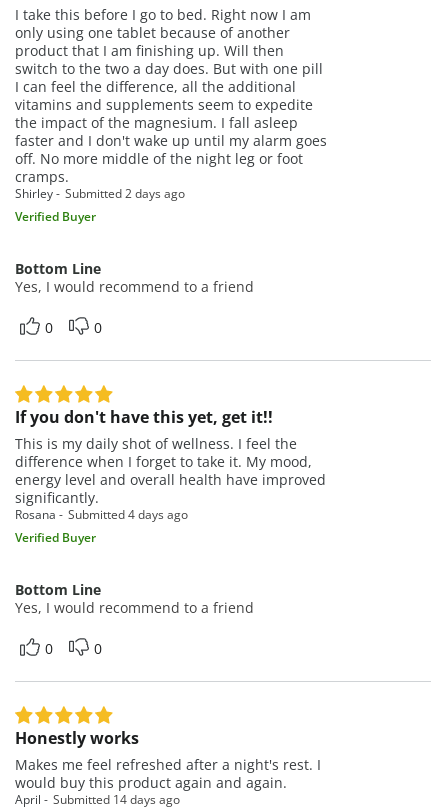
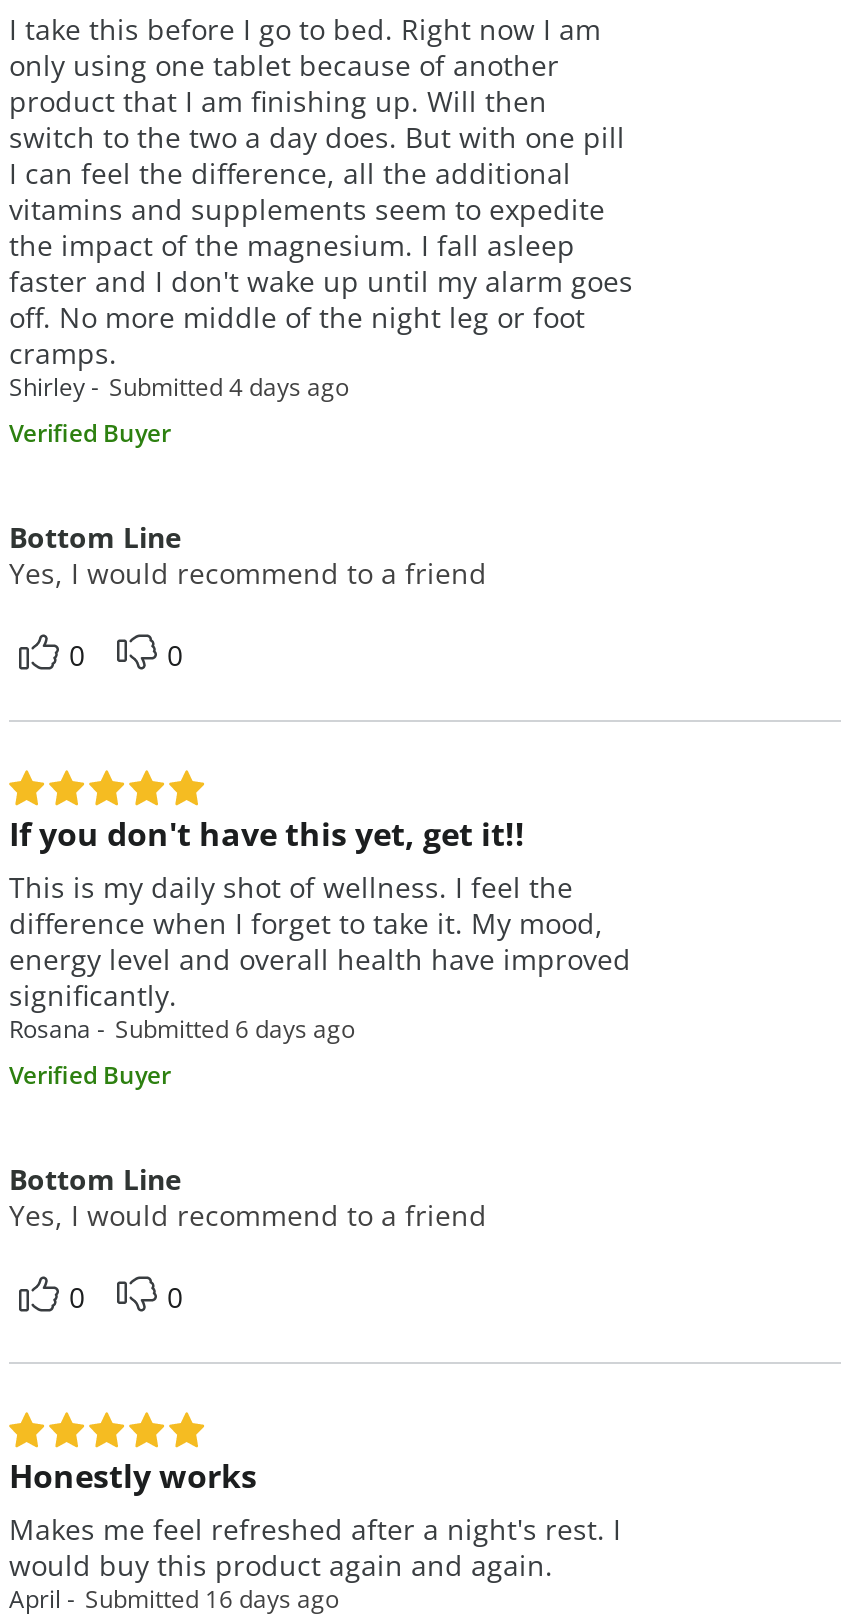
[65,185,185,202] Submitted 2 days ago -> none
moved [68,506,188,523] -> [109,370,349,404]: Submitted 4 days ago
none -> [115,1012,355,1046] Submitted 6 days ago
[53,791,180,808] Submitted 14 days ago -> [85,1582,339,1616] Submitted 16 days ago

